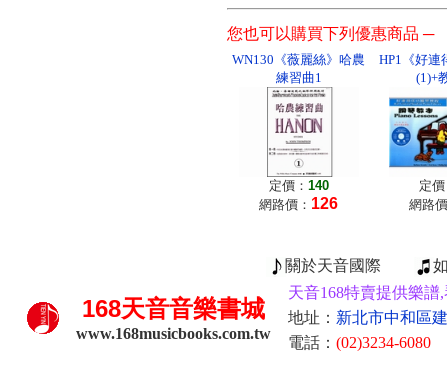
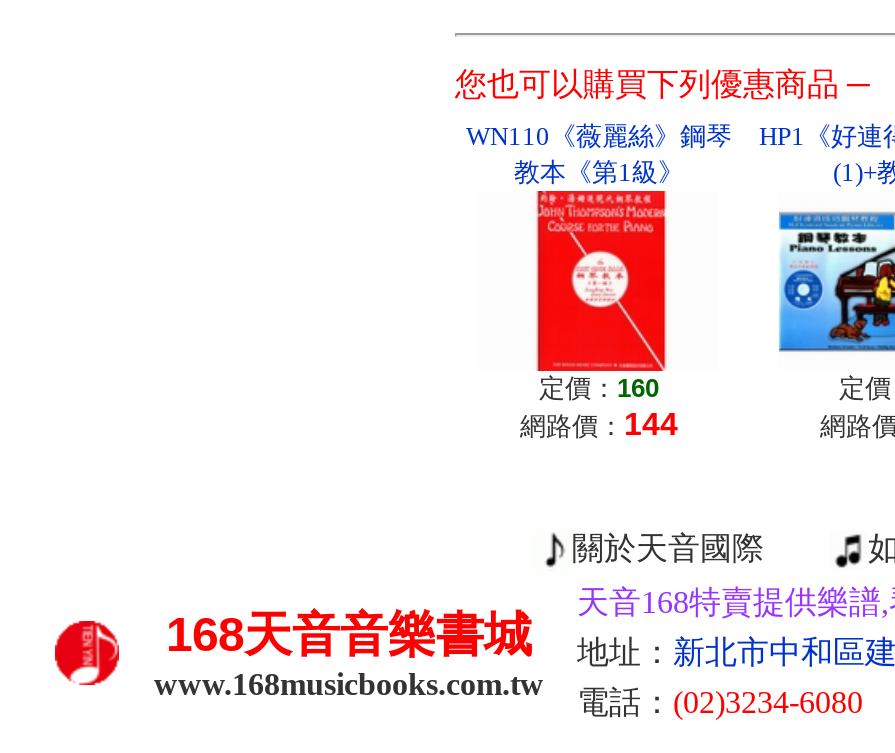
[232,52,365,85] WN130《薇麗絲》哈農 | 練習曲1 -> [466,121,732,187] WN110《薇麗絲》鋼琴 | 教本《第1級》
[259,93,338,212] [image] | 定價：140 | 網路價：126 -> [520,203,678,441] [image] | 定價：160 | 網路價：144

